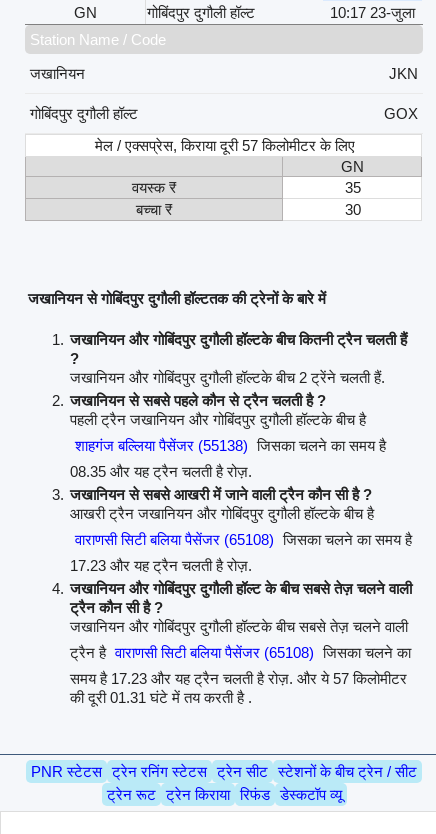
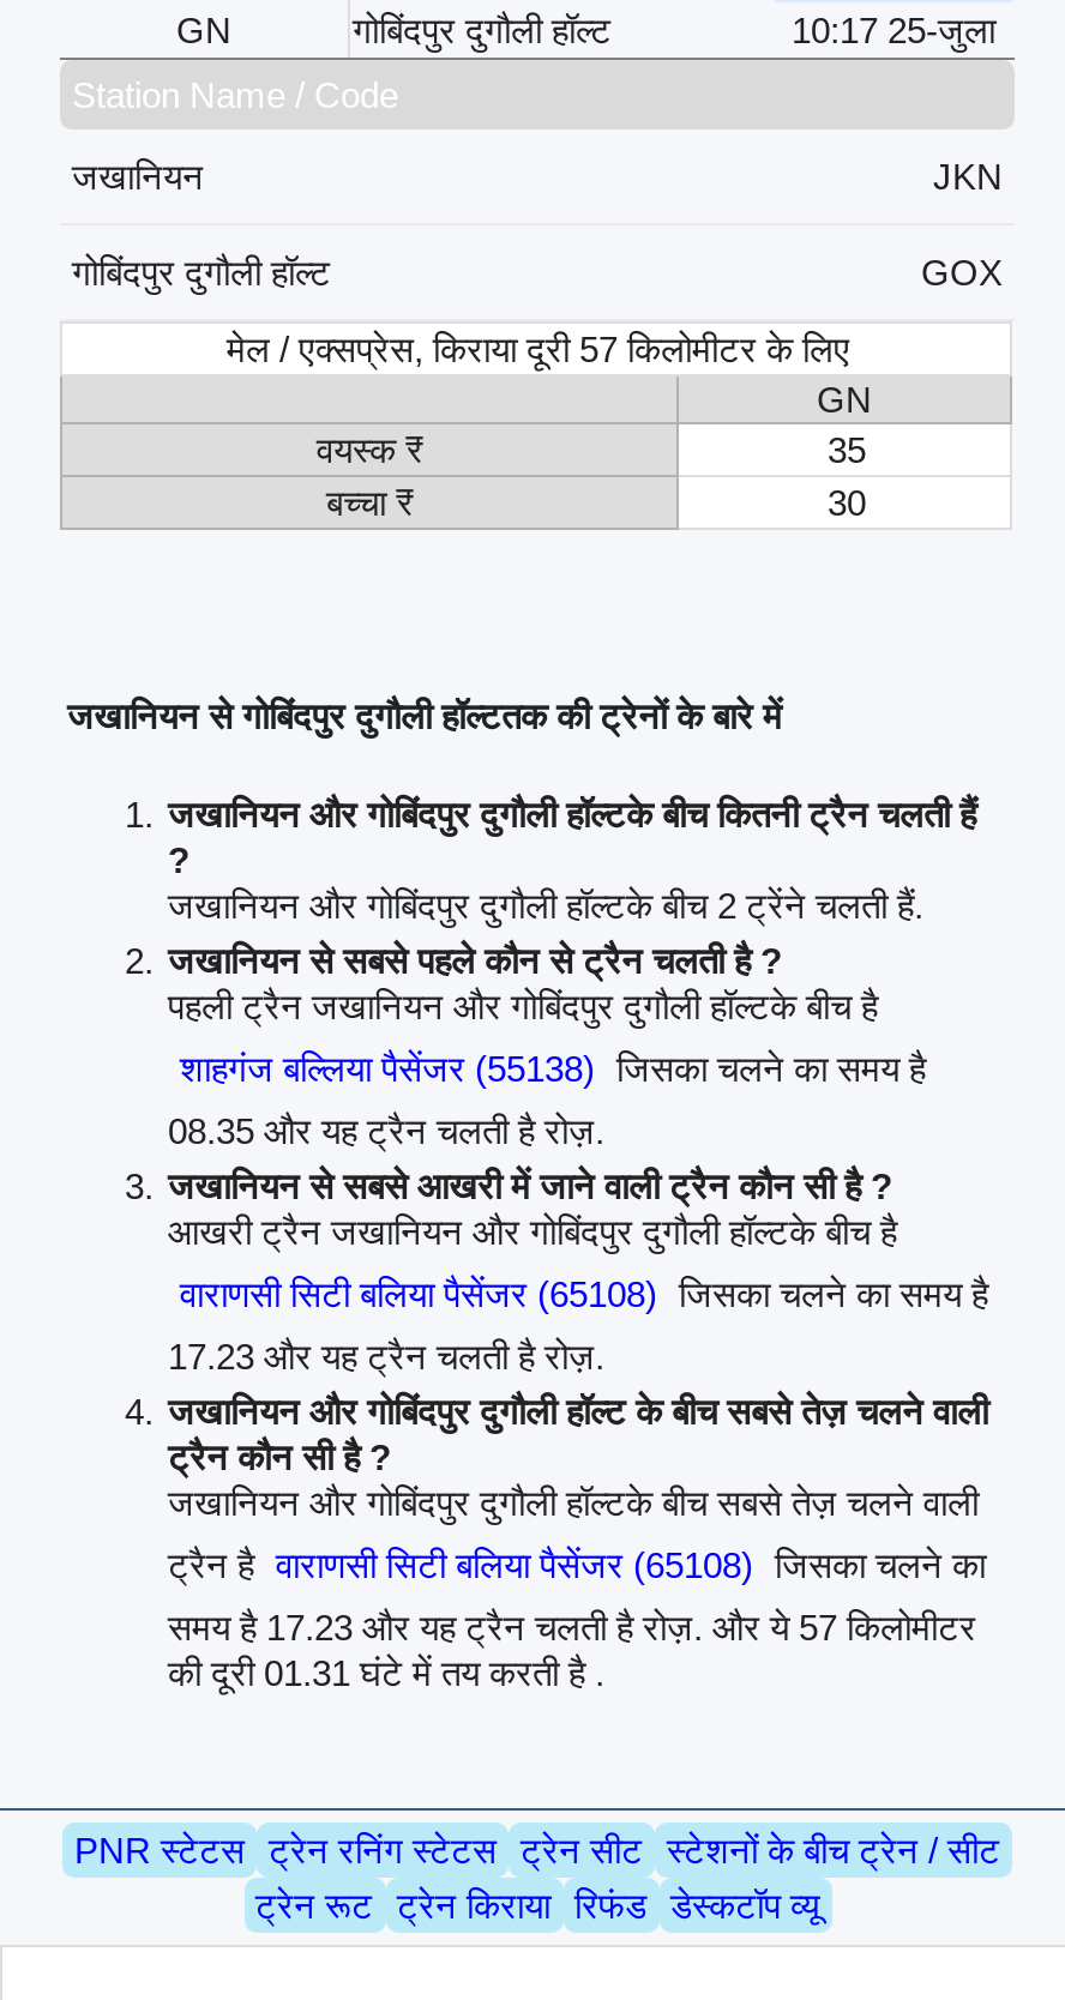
[330,4,415,21] 10:17 23-जुला -> [792,10,995,50] 10:17 25-जुला

